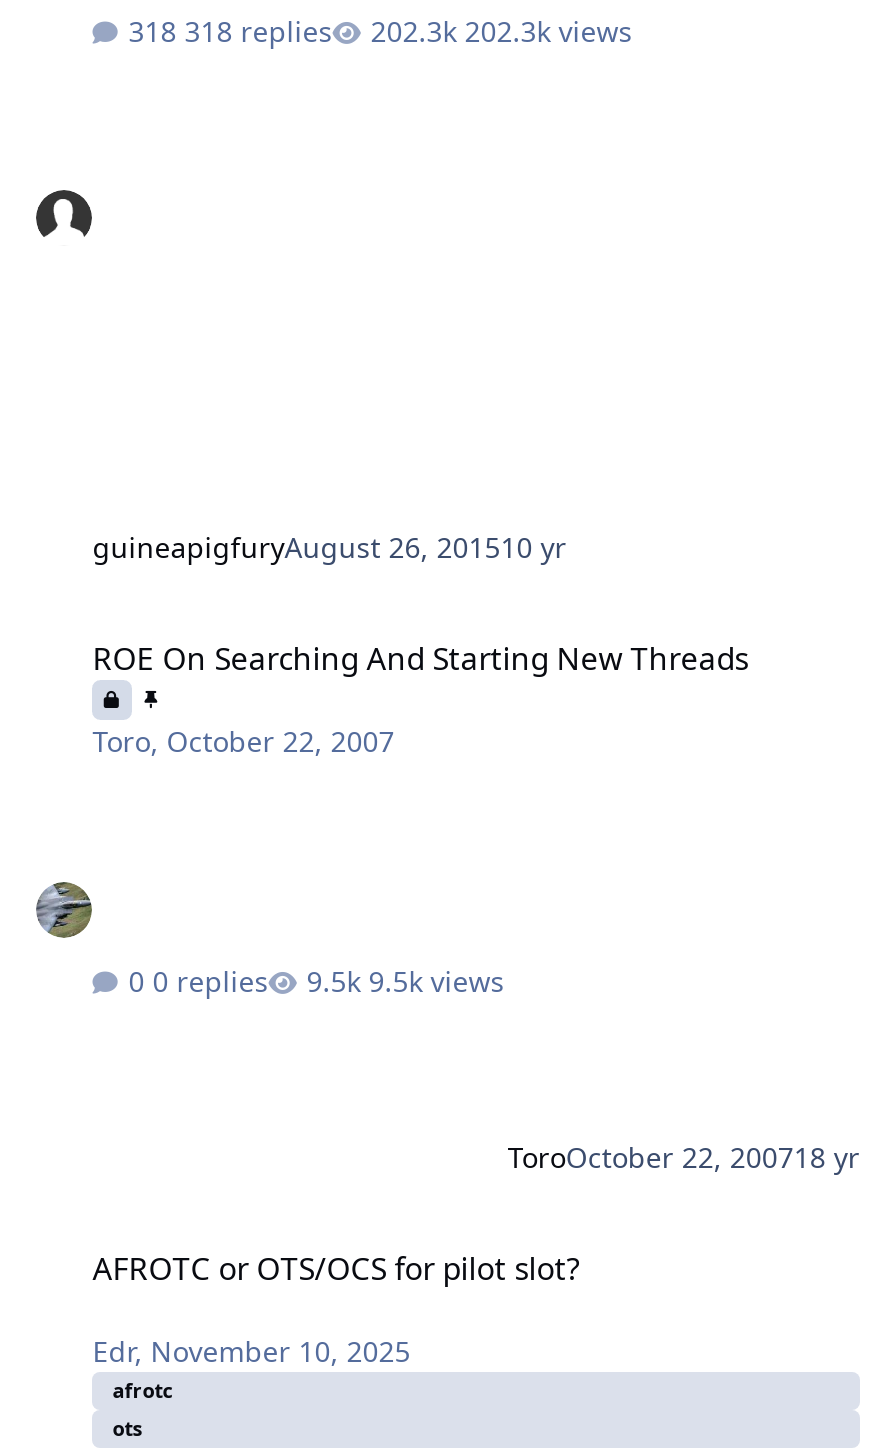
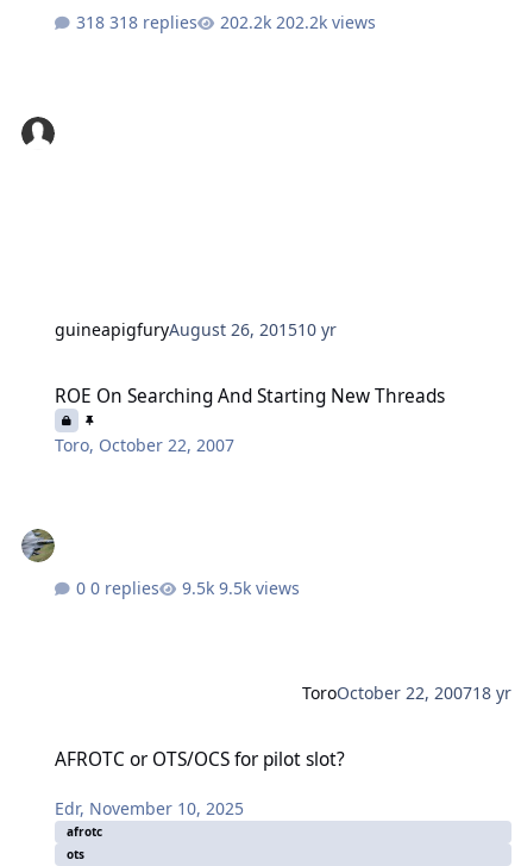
[464,12,632,50] 202.3k views -> [276,11,376,33] 202.2k views

